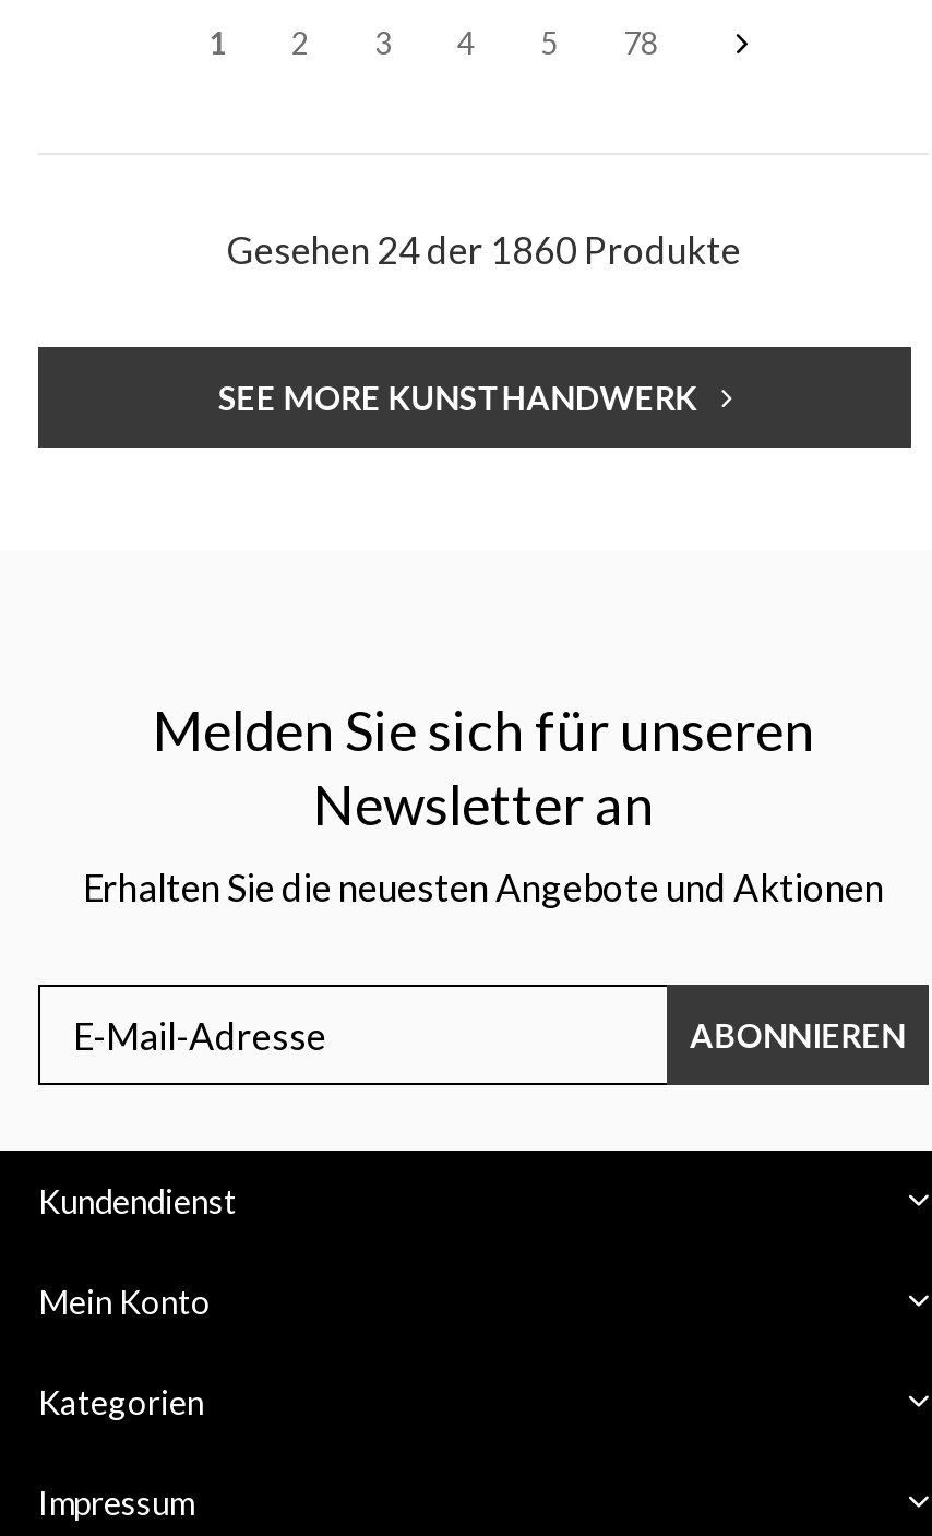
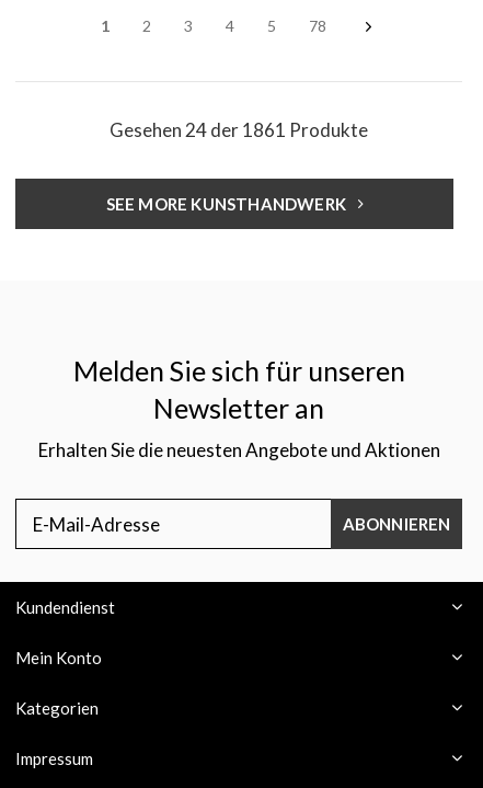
[226,228,741,274] Gesehen 24 der 1860 Produkte -> [110,119,368,142] Gesehen 24 der 1861 Produkte

